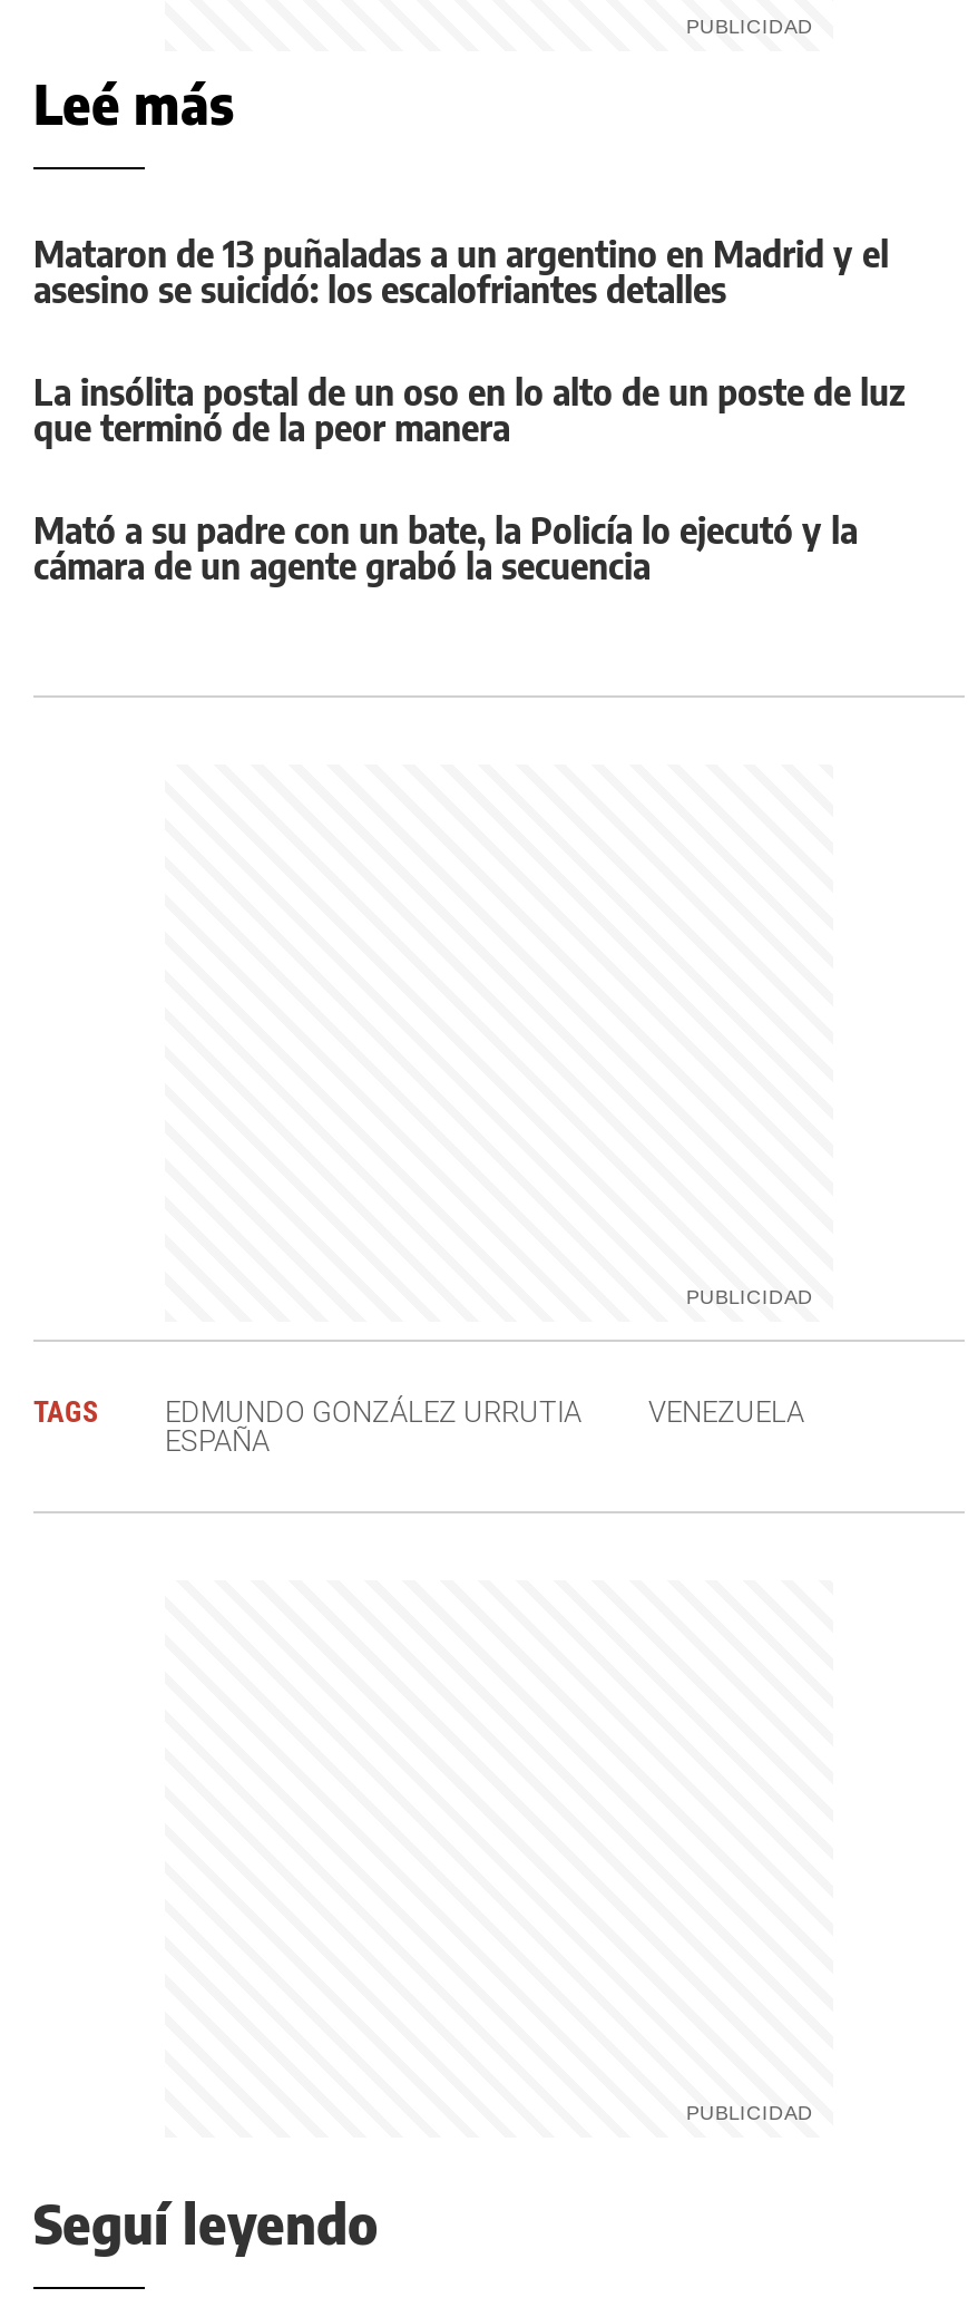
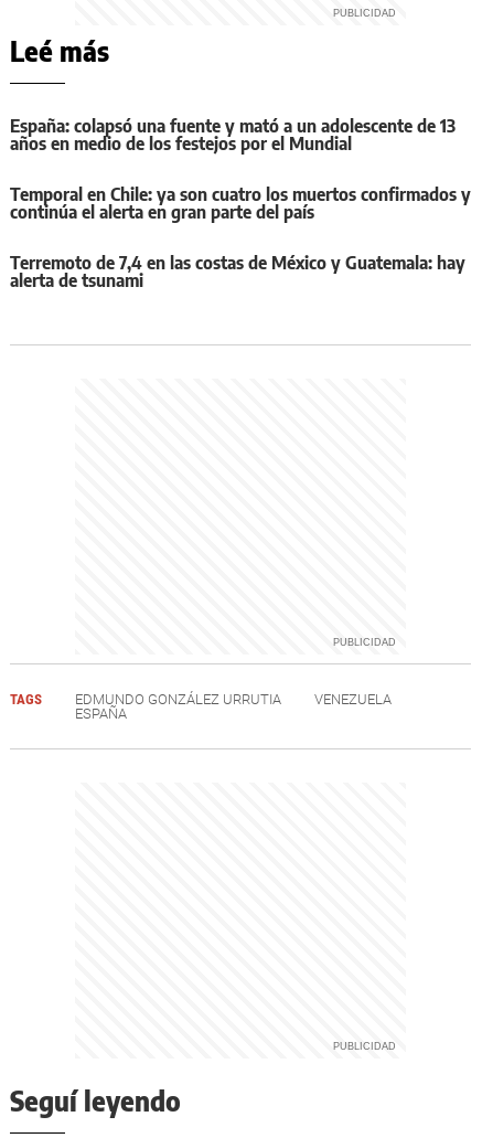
[33,231,889,311] Mataron de 13 puñaladas a un argentino en Madrid y el | asesino se suicidó: los escalofriantes detalles -> [10,114,456,154] España: colapsó una fuente y mató a un adolescente de 13 | años en medio de los festejos por el Mundial
[33,369,905,450] La insólita postal de un oso en lo alto de un poste de luz | que terminó de la peor manera -> [10,183,471,223] Temporal en Chile: ya son cuatro los muertos confirmados y | continúa el alerta en gran parte del país
[33,508,858,588] Mató a su padre con un bate, la Policía lo ejecutó y la | cámara de un agente grabó la secuencia -> [10,251,465,291] Terremoto de 7,4 en las costas de México y Guatemala: hay | alerta de tsunami

